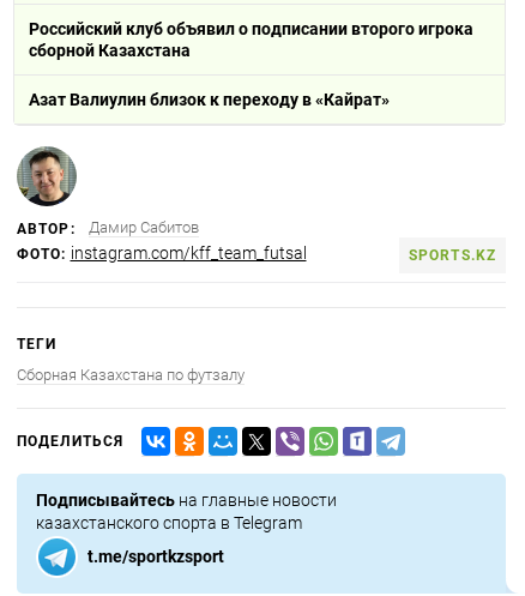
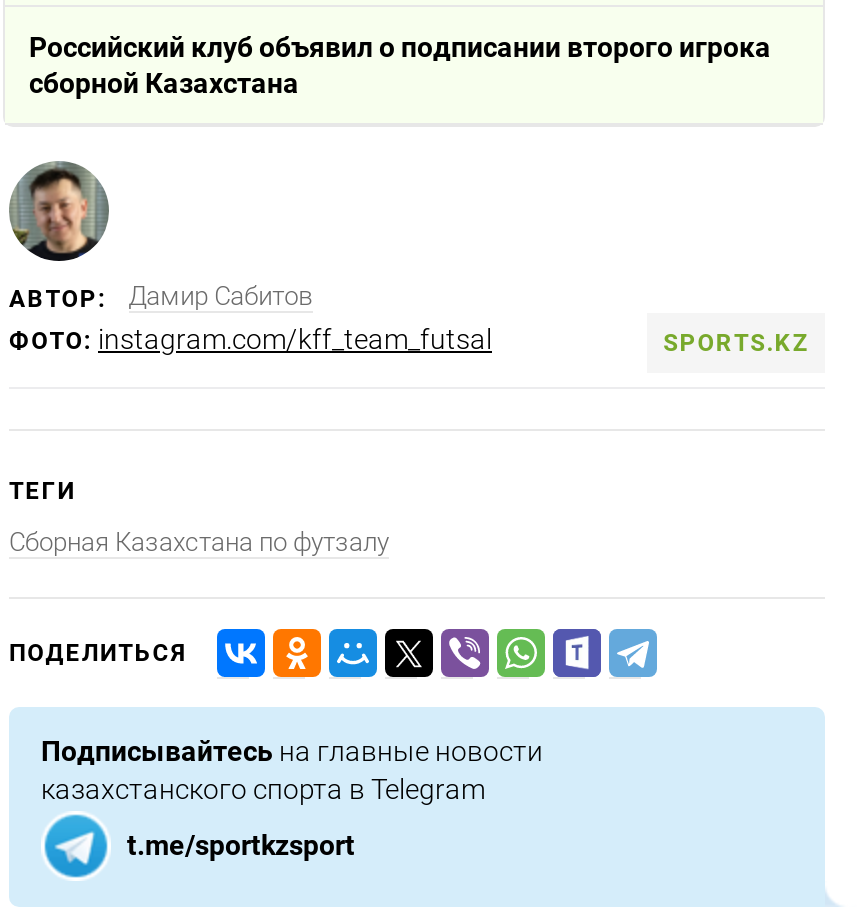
[29,90,390,109] Азат Валиулин близок к переходу в «Кайрат» -> none

